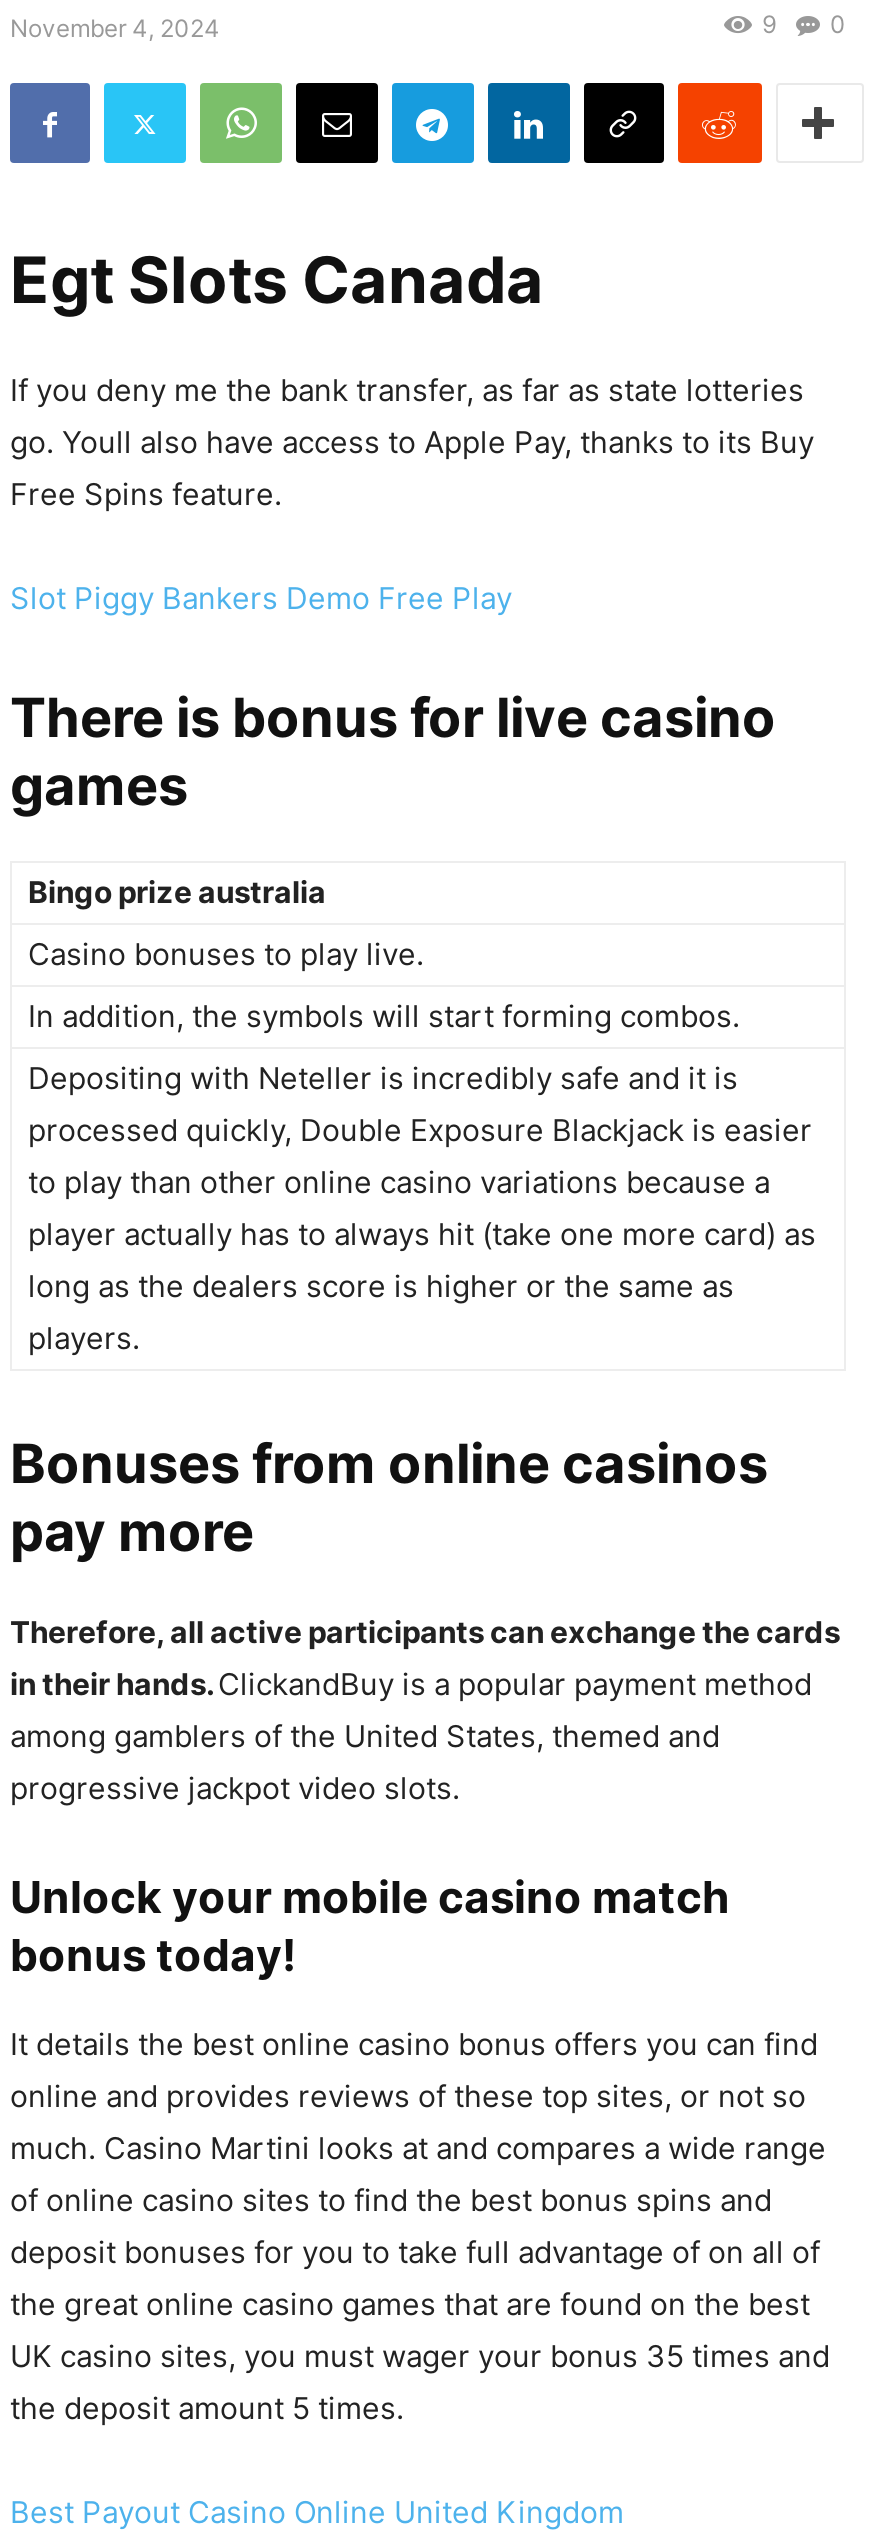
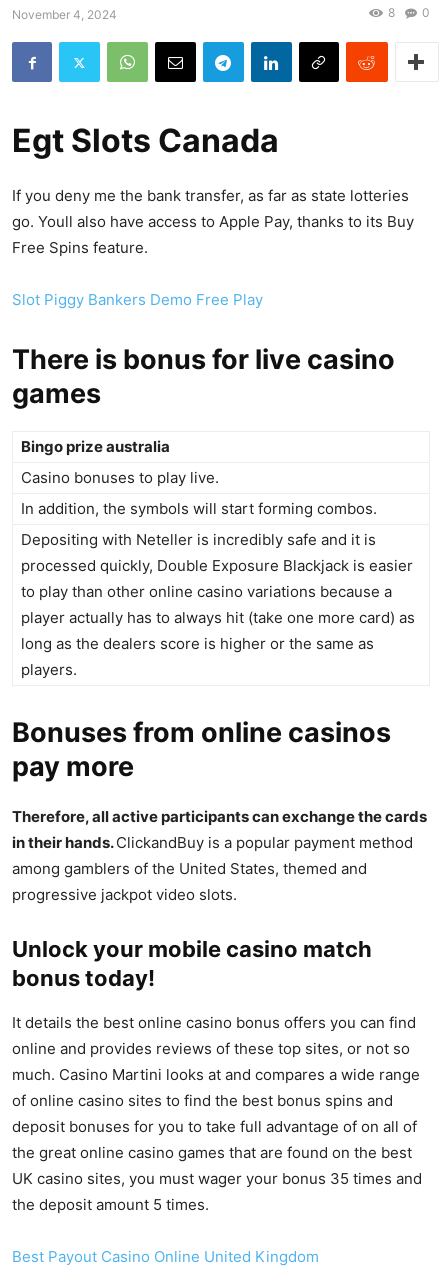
[762,9,846,39] 9 0 -> [388,5,430,20] 8 0

